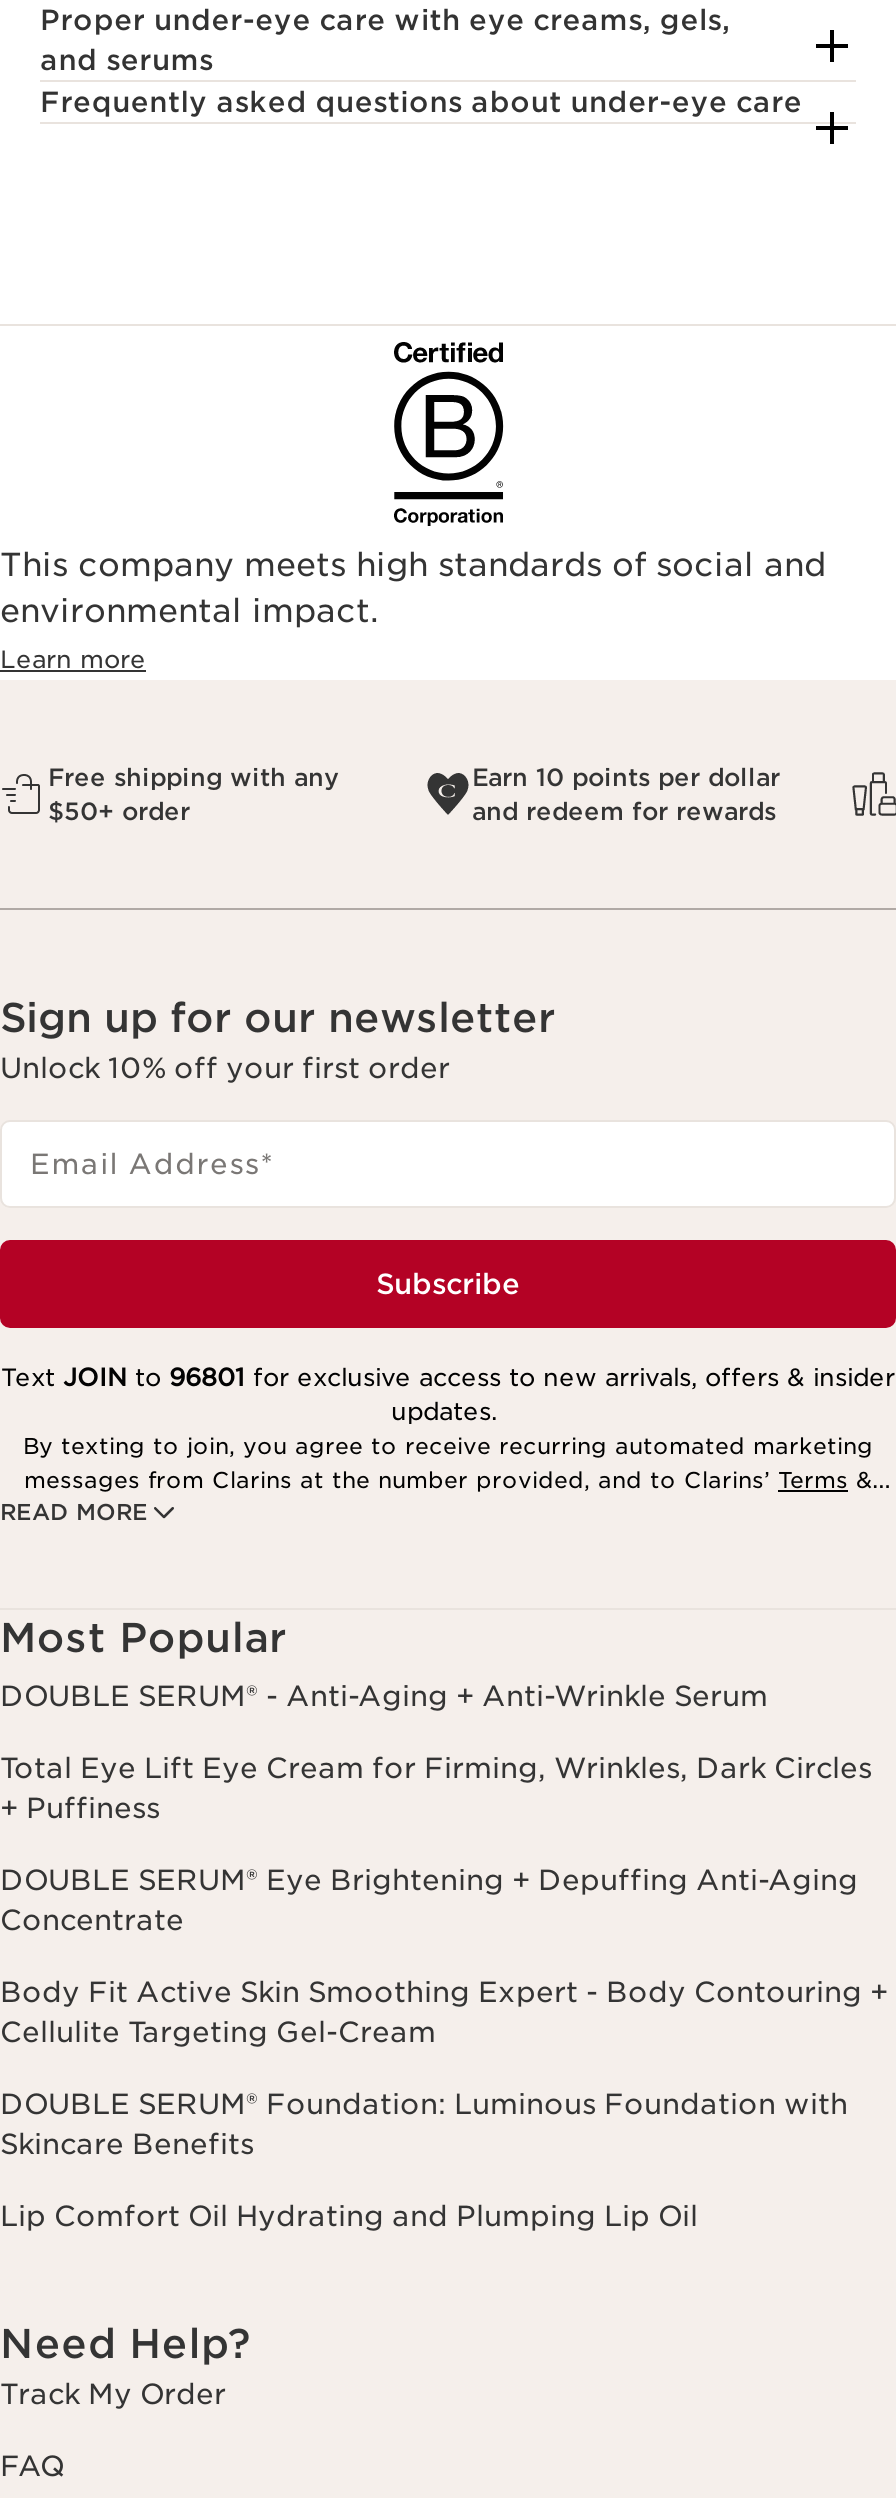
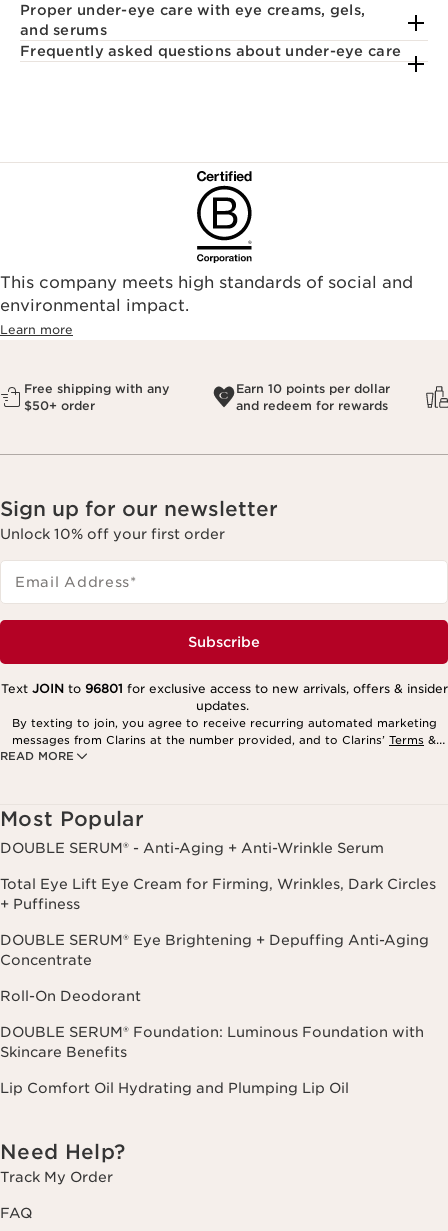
[0,1976,888,2048] Body Fit Active Skin Smoothing Expert - Body Contouring + | Cellulite Targeting Gel-Cream -> [0,988,141,1004] Roll-On Deodorant

